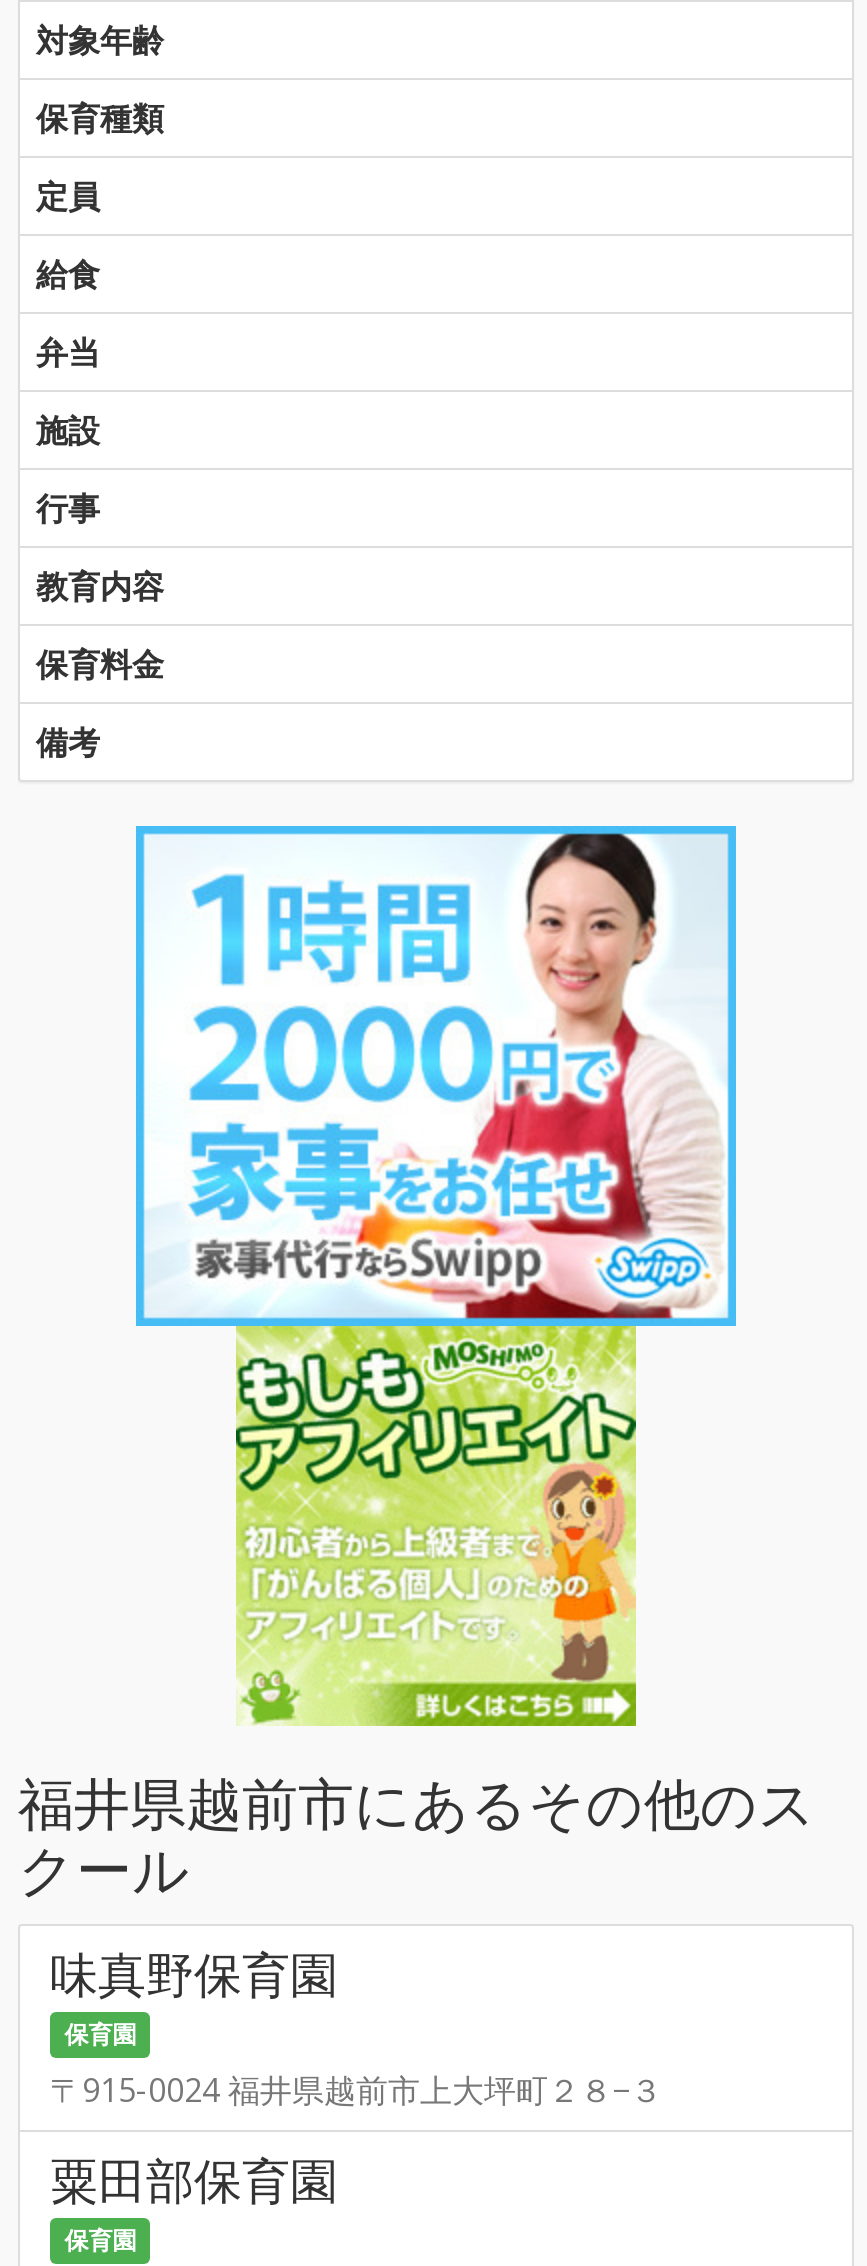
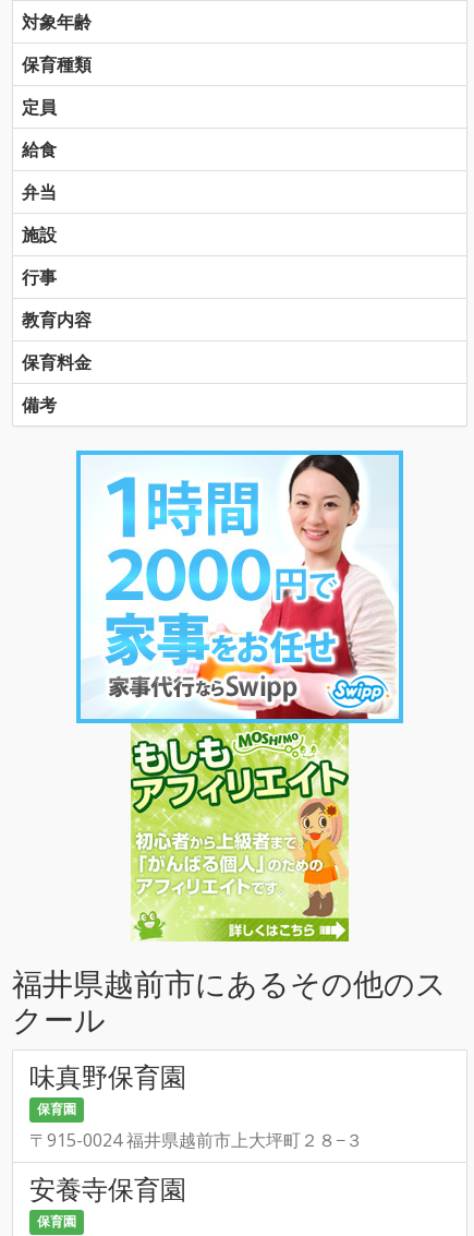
[50,2146,338,2212] 粟田部保育園 -> [29,1171,186,1207] 安養寺保育園

